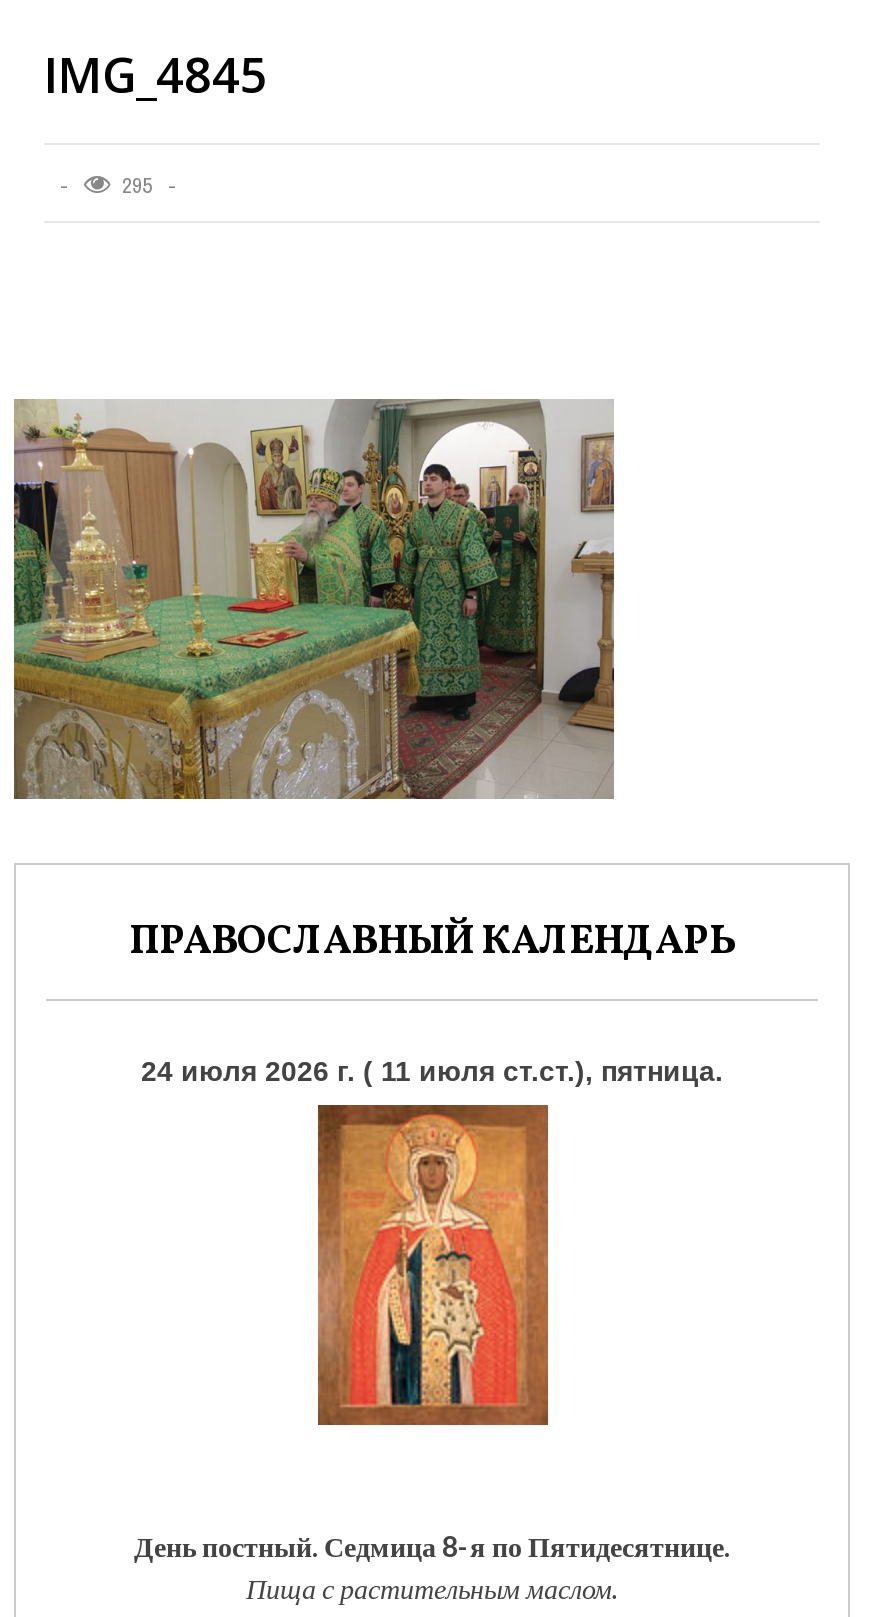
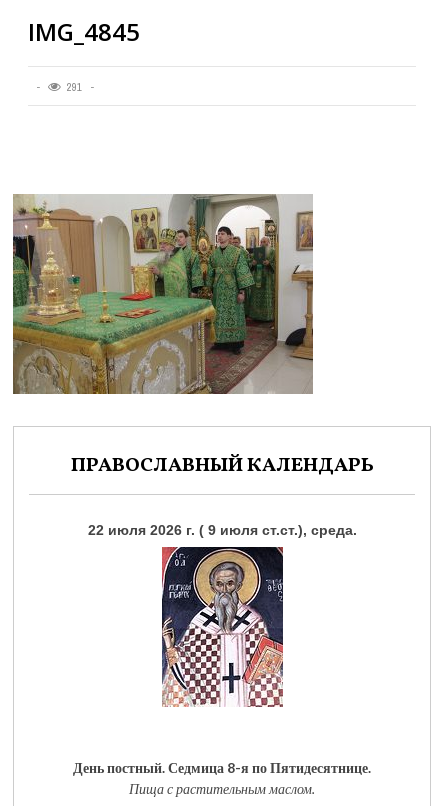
[122,171,152,199] 295 -> [67,80,82,94] 291
[141,1055,723,1087] 24 июля 2026 г. ( 11 июля ст.ст.), пятница. -> [87,522,356,538] 22 июля 2026 г. ( 9 июля ст.ст.), среда.
[312,1103,554,1427] [image] -> [161,546,284,707] [image]

